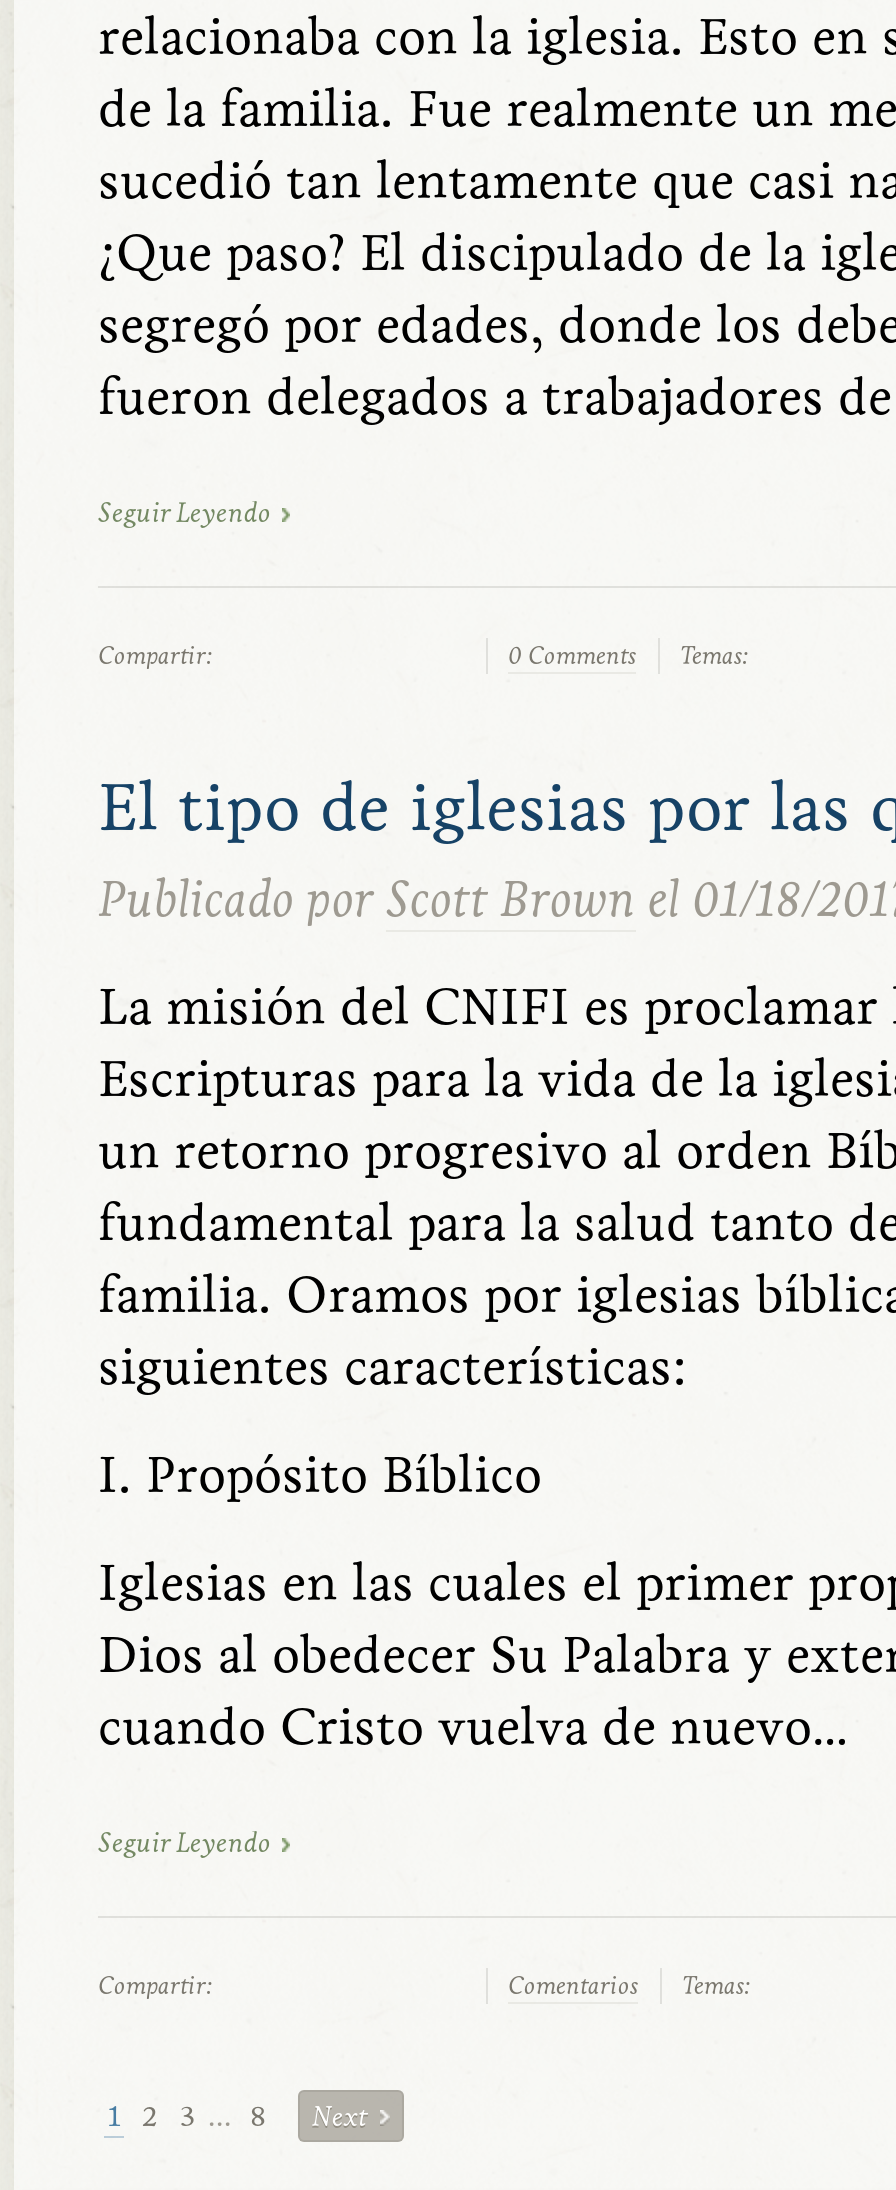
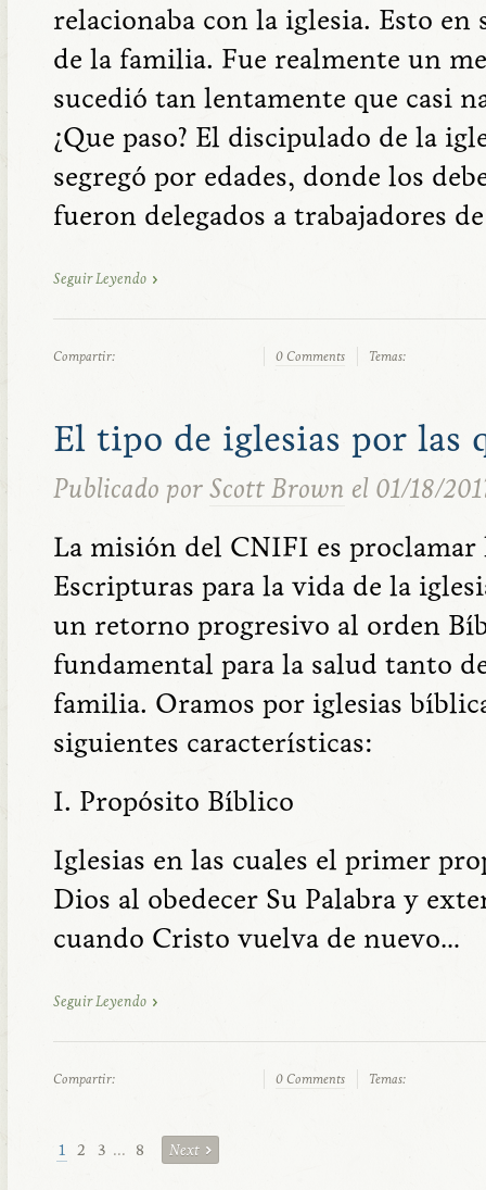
[508,1970,638,2002] Comentarios -> [276,1070,345,1088] 0 Comments

